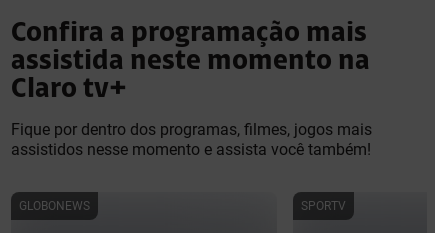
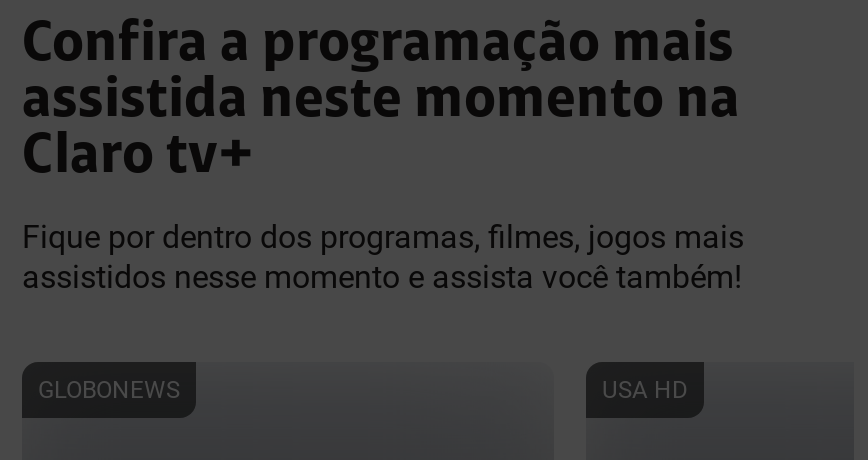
[301,199,346,213] SPORTV -> [602,376,688,404] USA HD

